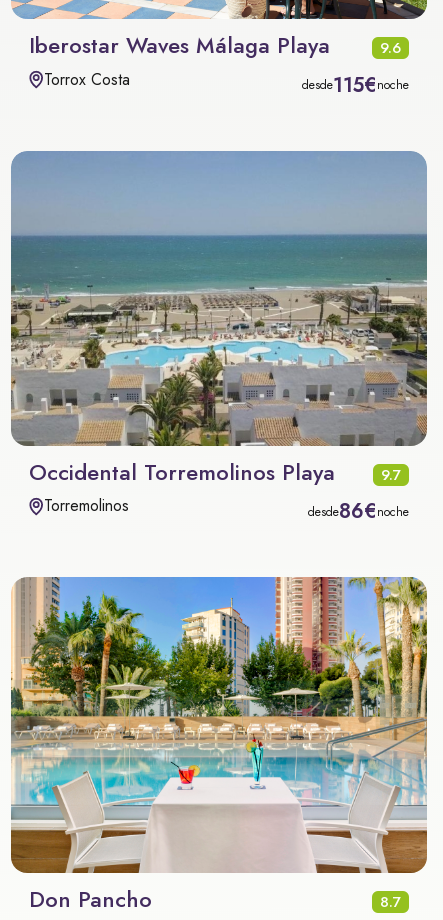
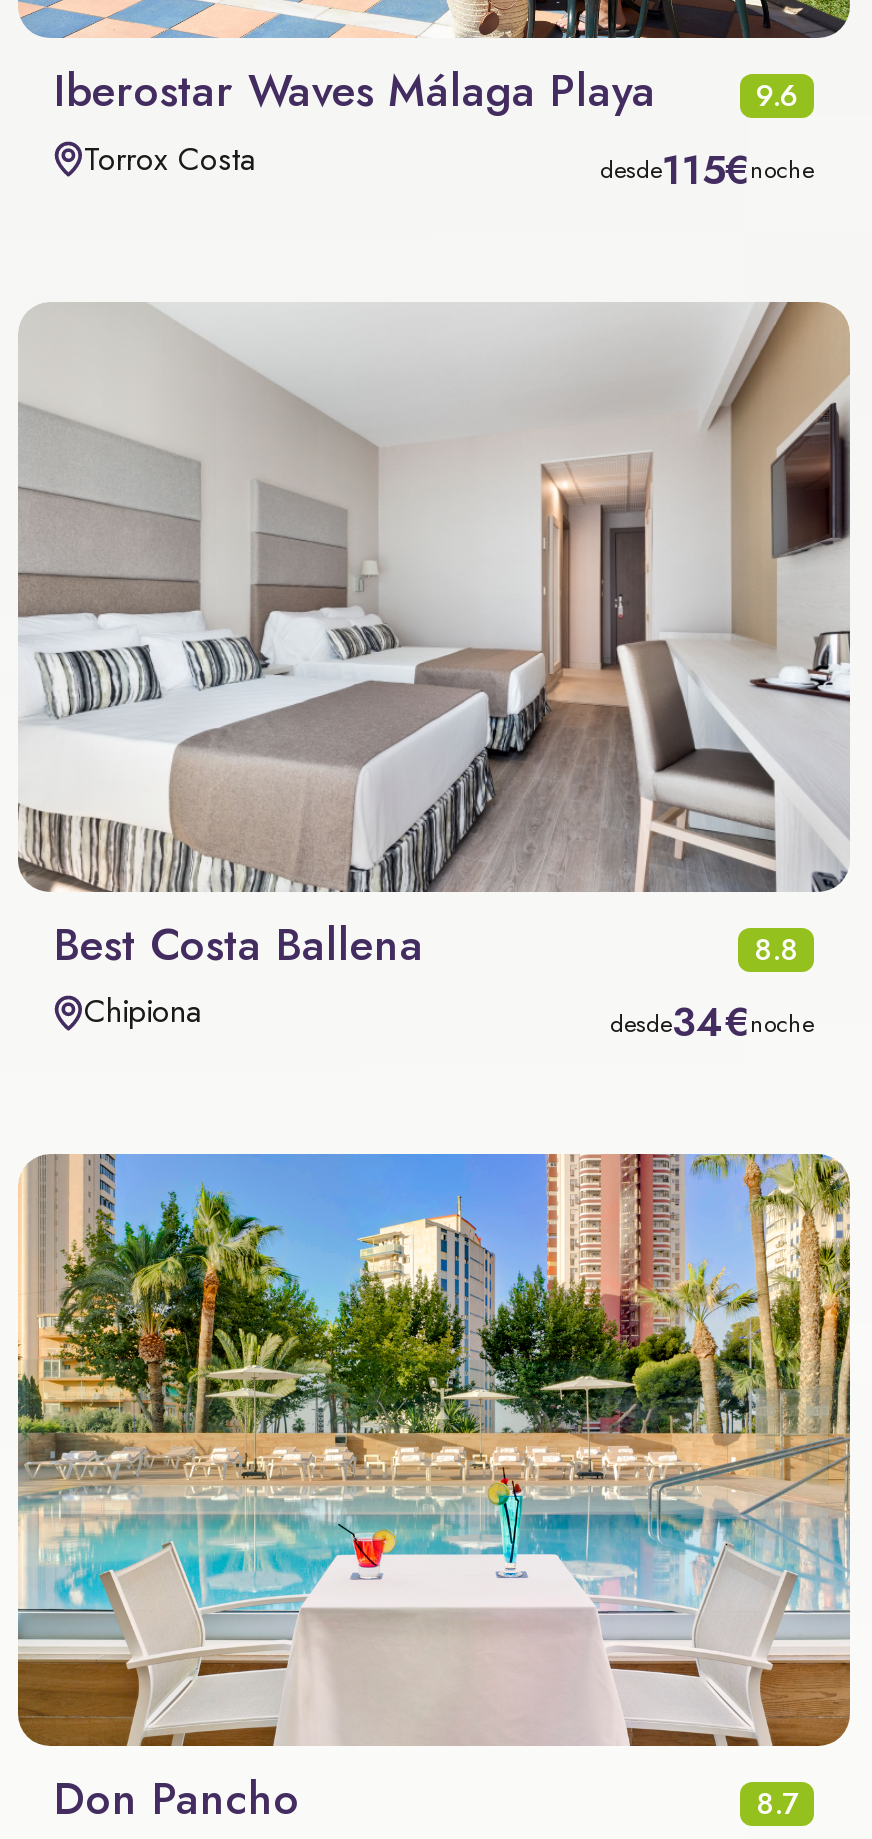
[10,150,428,526] [image] | Occidental Torremolinos Playa | 9.7 | Torremolinos | desde86€noche -> [18,300,850,1053] [image] | Best Costa Ballena | 8.8 | Chipiona | desde34€noche

